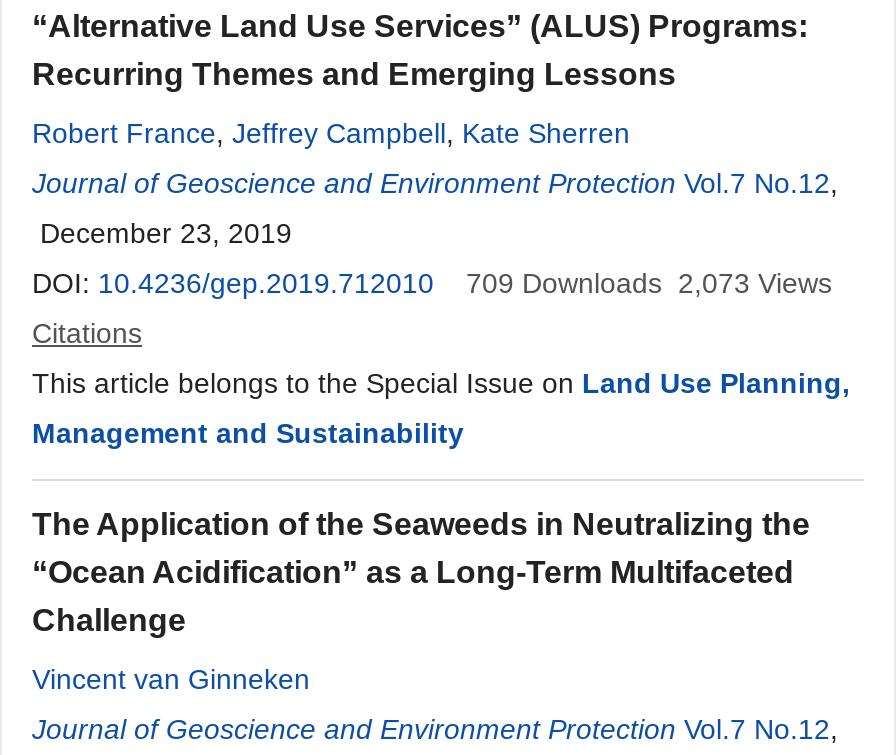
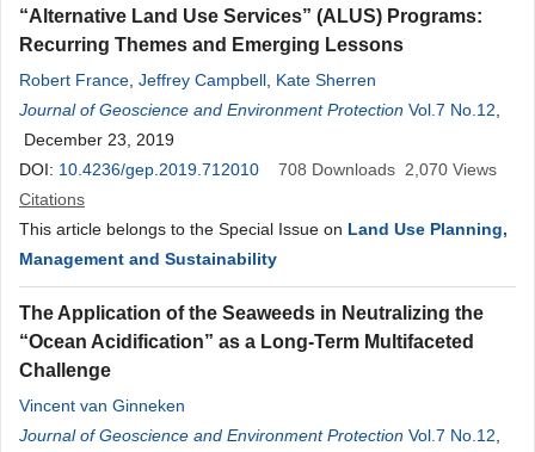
[466,267,832,299] 709 Downloads 2,073 Views -> [278,160,497,179] 708 Downloads 2,070 Views

